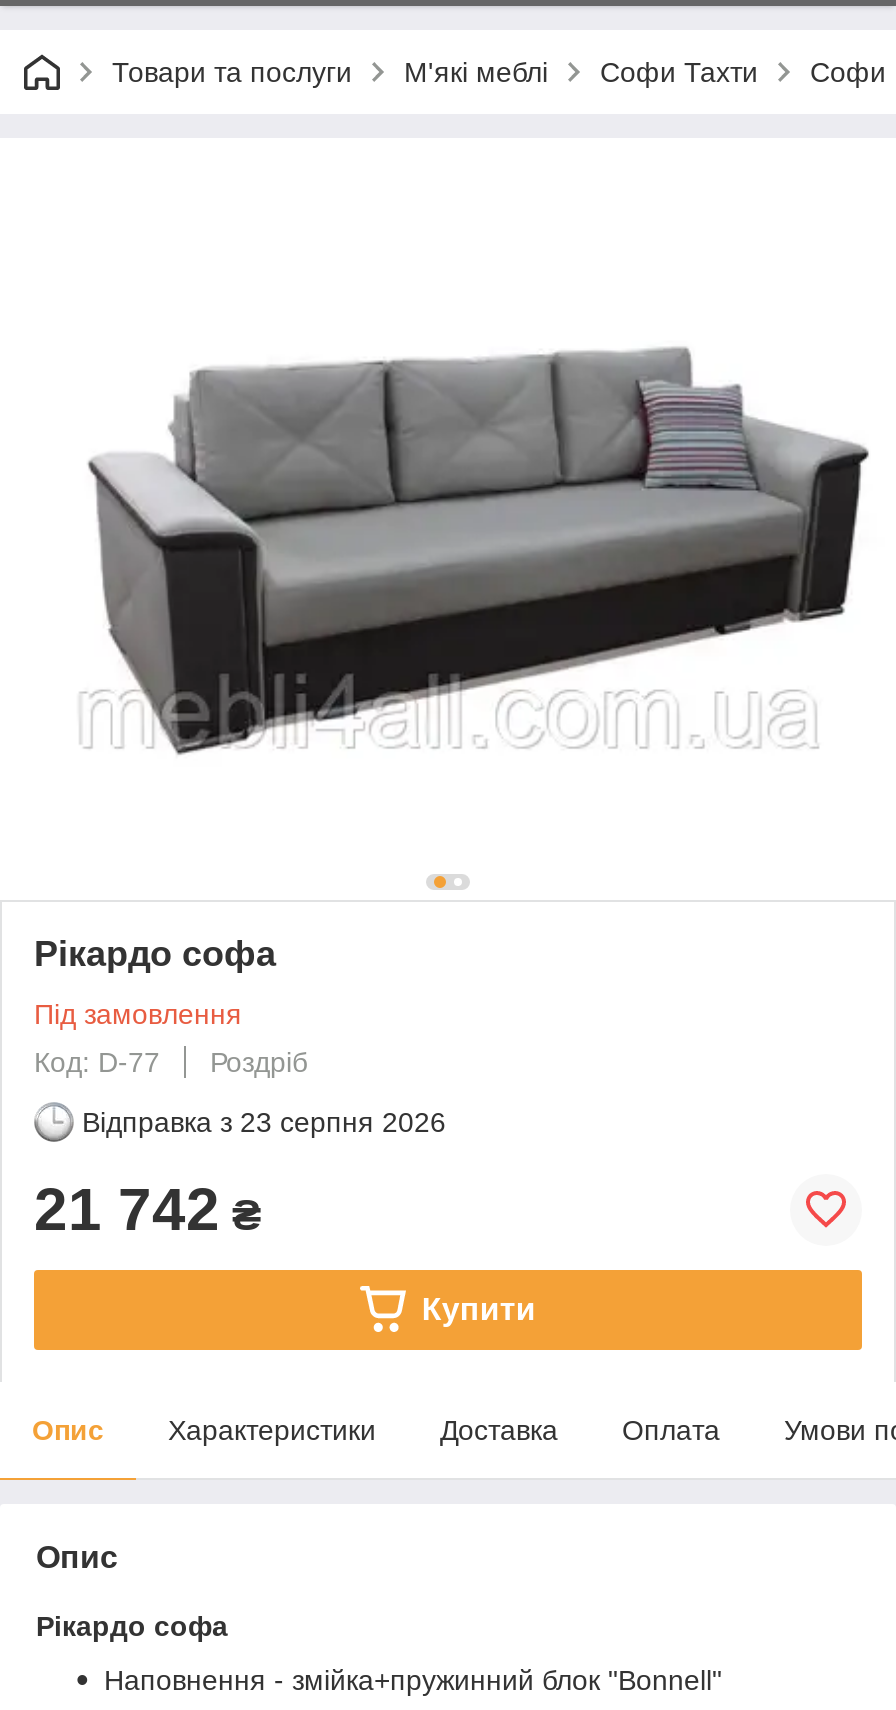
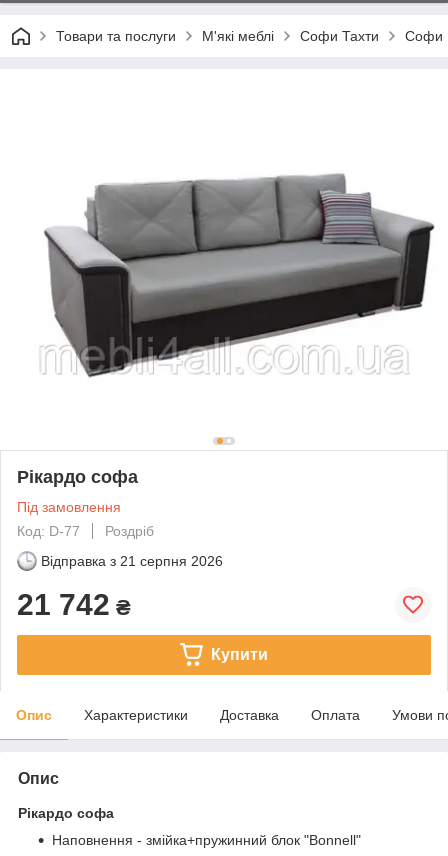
[82,1106,446,1138] Відправка з 23 серпня 2026 -> [41,553,223,569] Відправка з 21 серпня 2026

